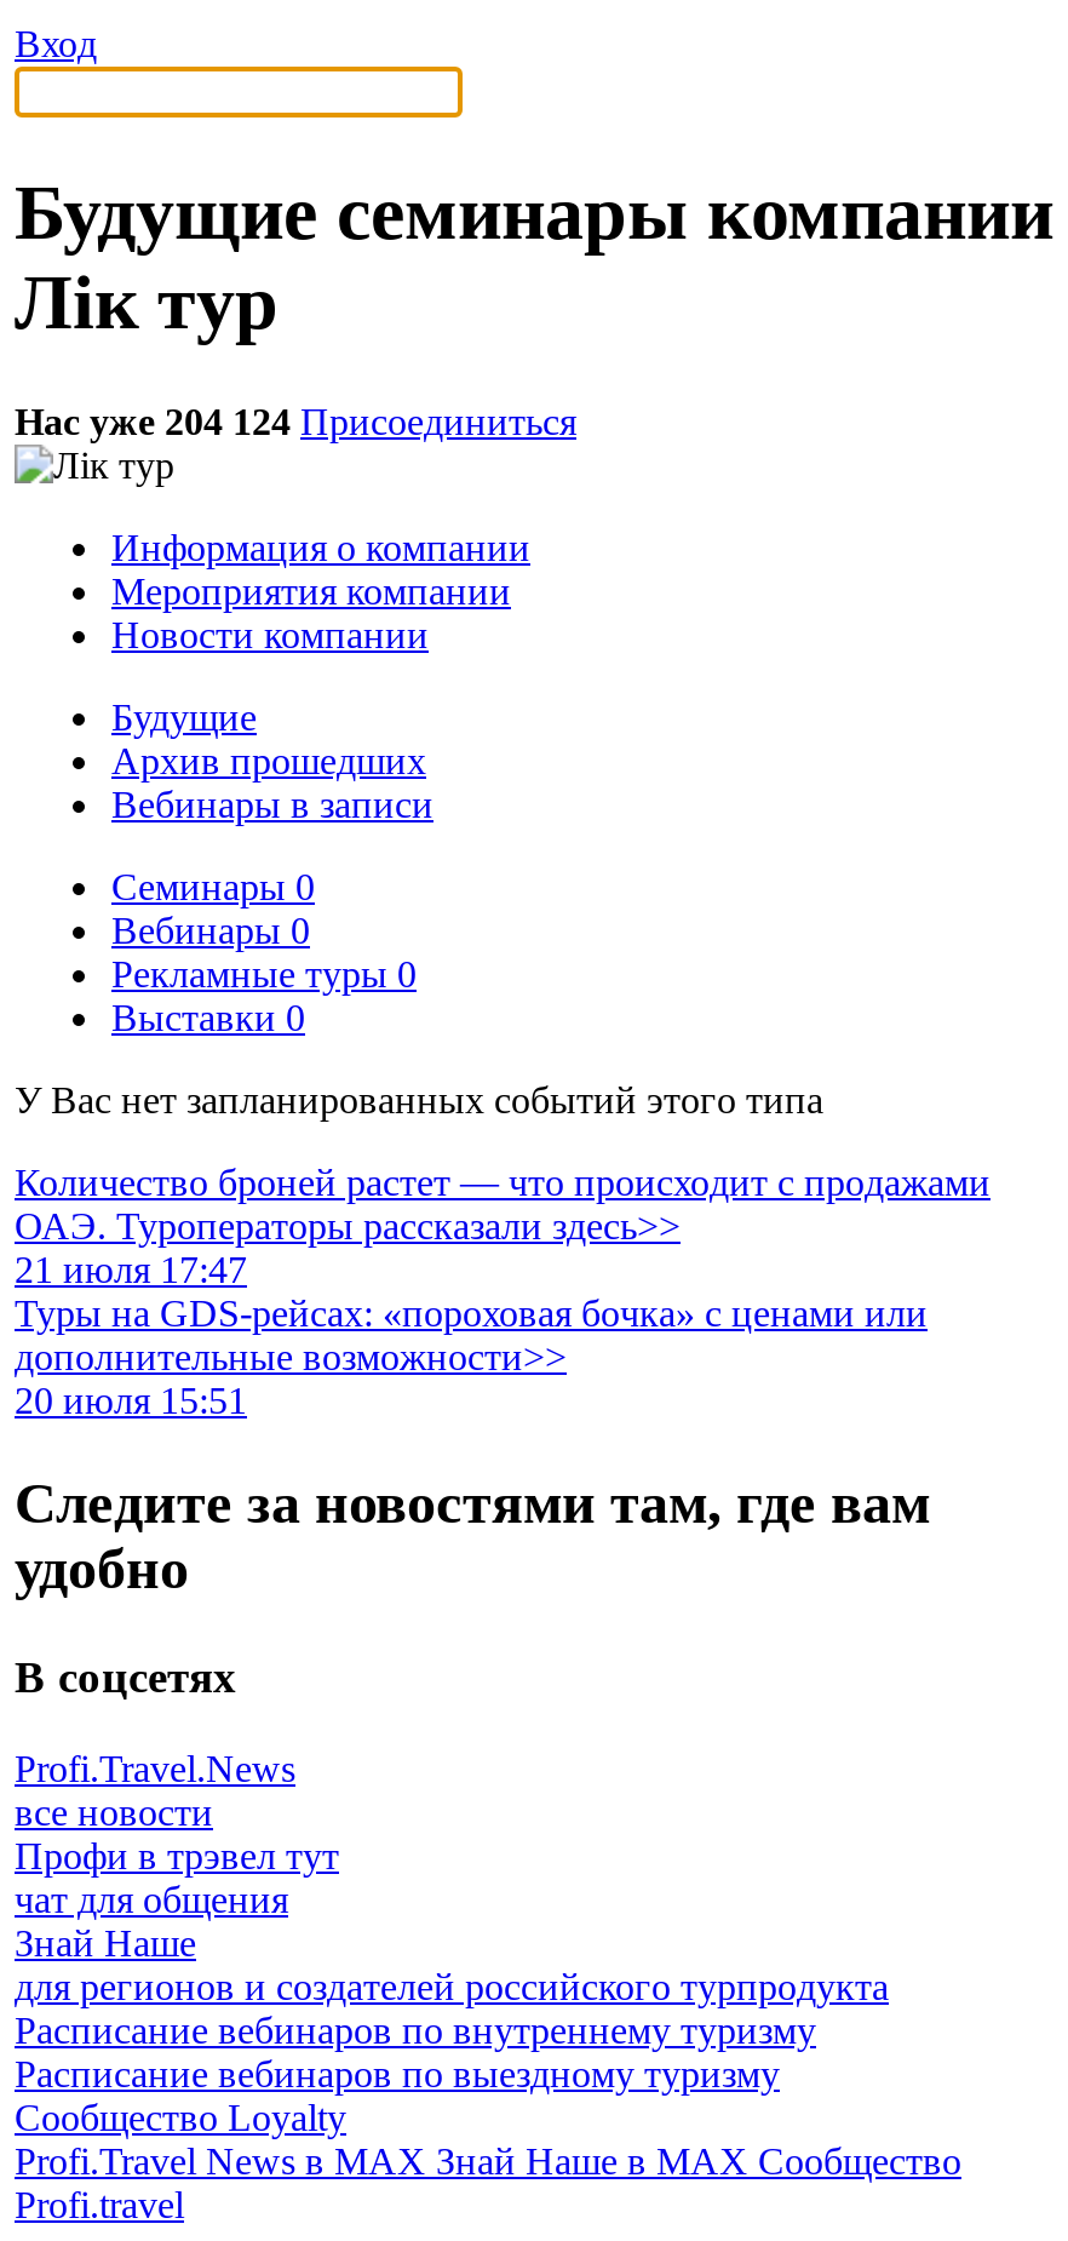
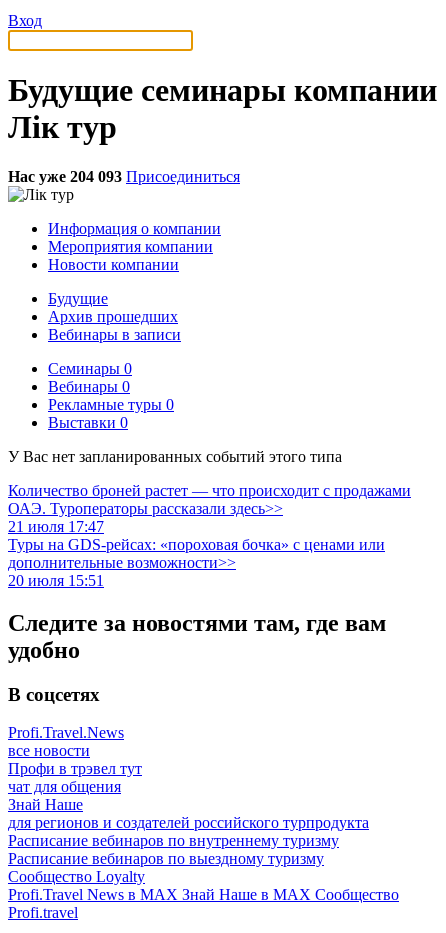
[15,401,576,442] Нас уже 204 124 Присоединиться -> [8,168,240,185] Нас уже 204 093 Присоединиться

